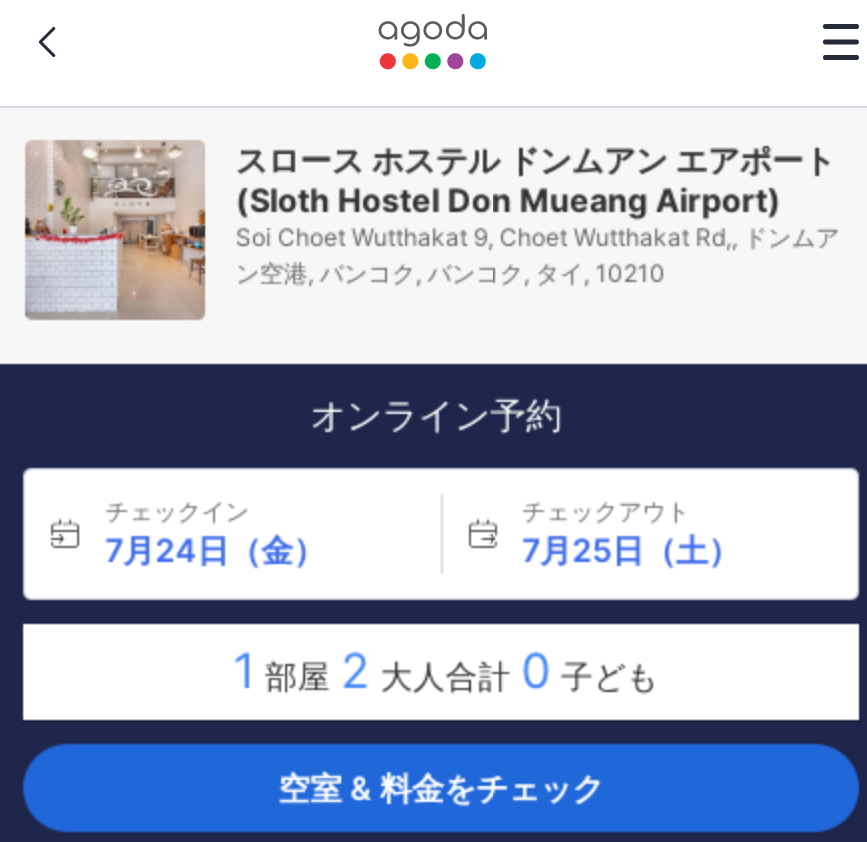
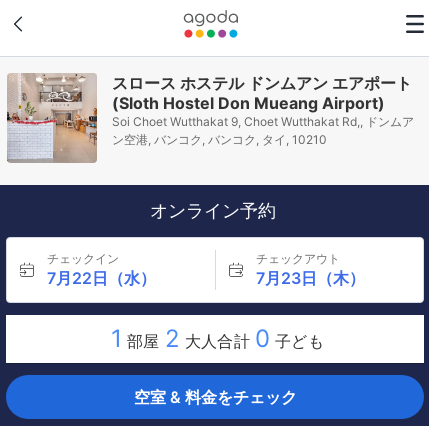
[105,530,325,570] 7月24日（金） -> [47,268,156,288] 7月22日（水）
[522,530,740,570] 7月25日（土） -> [255,268,364,288] 7月23日（木）

